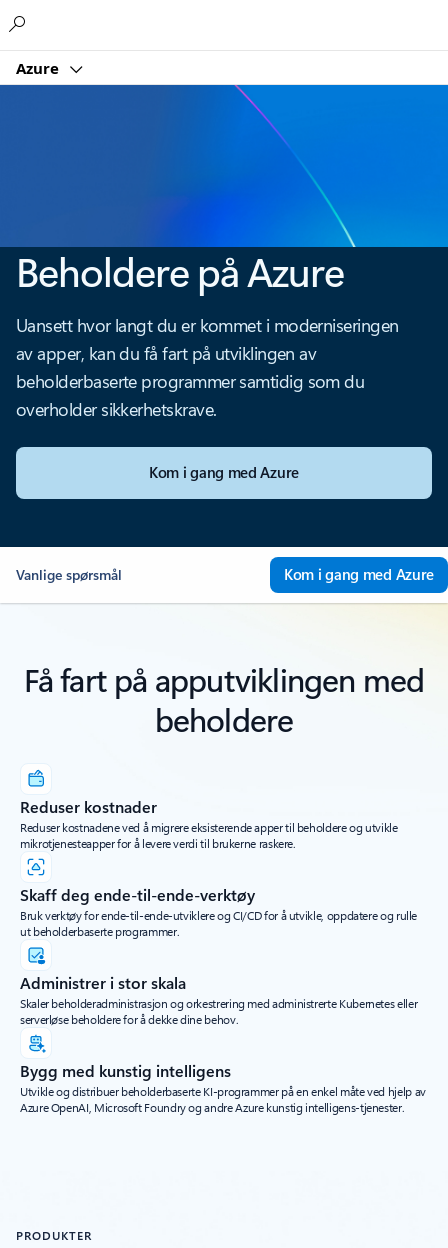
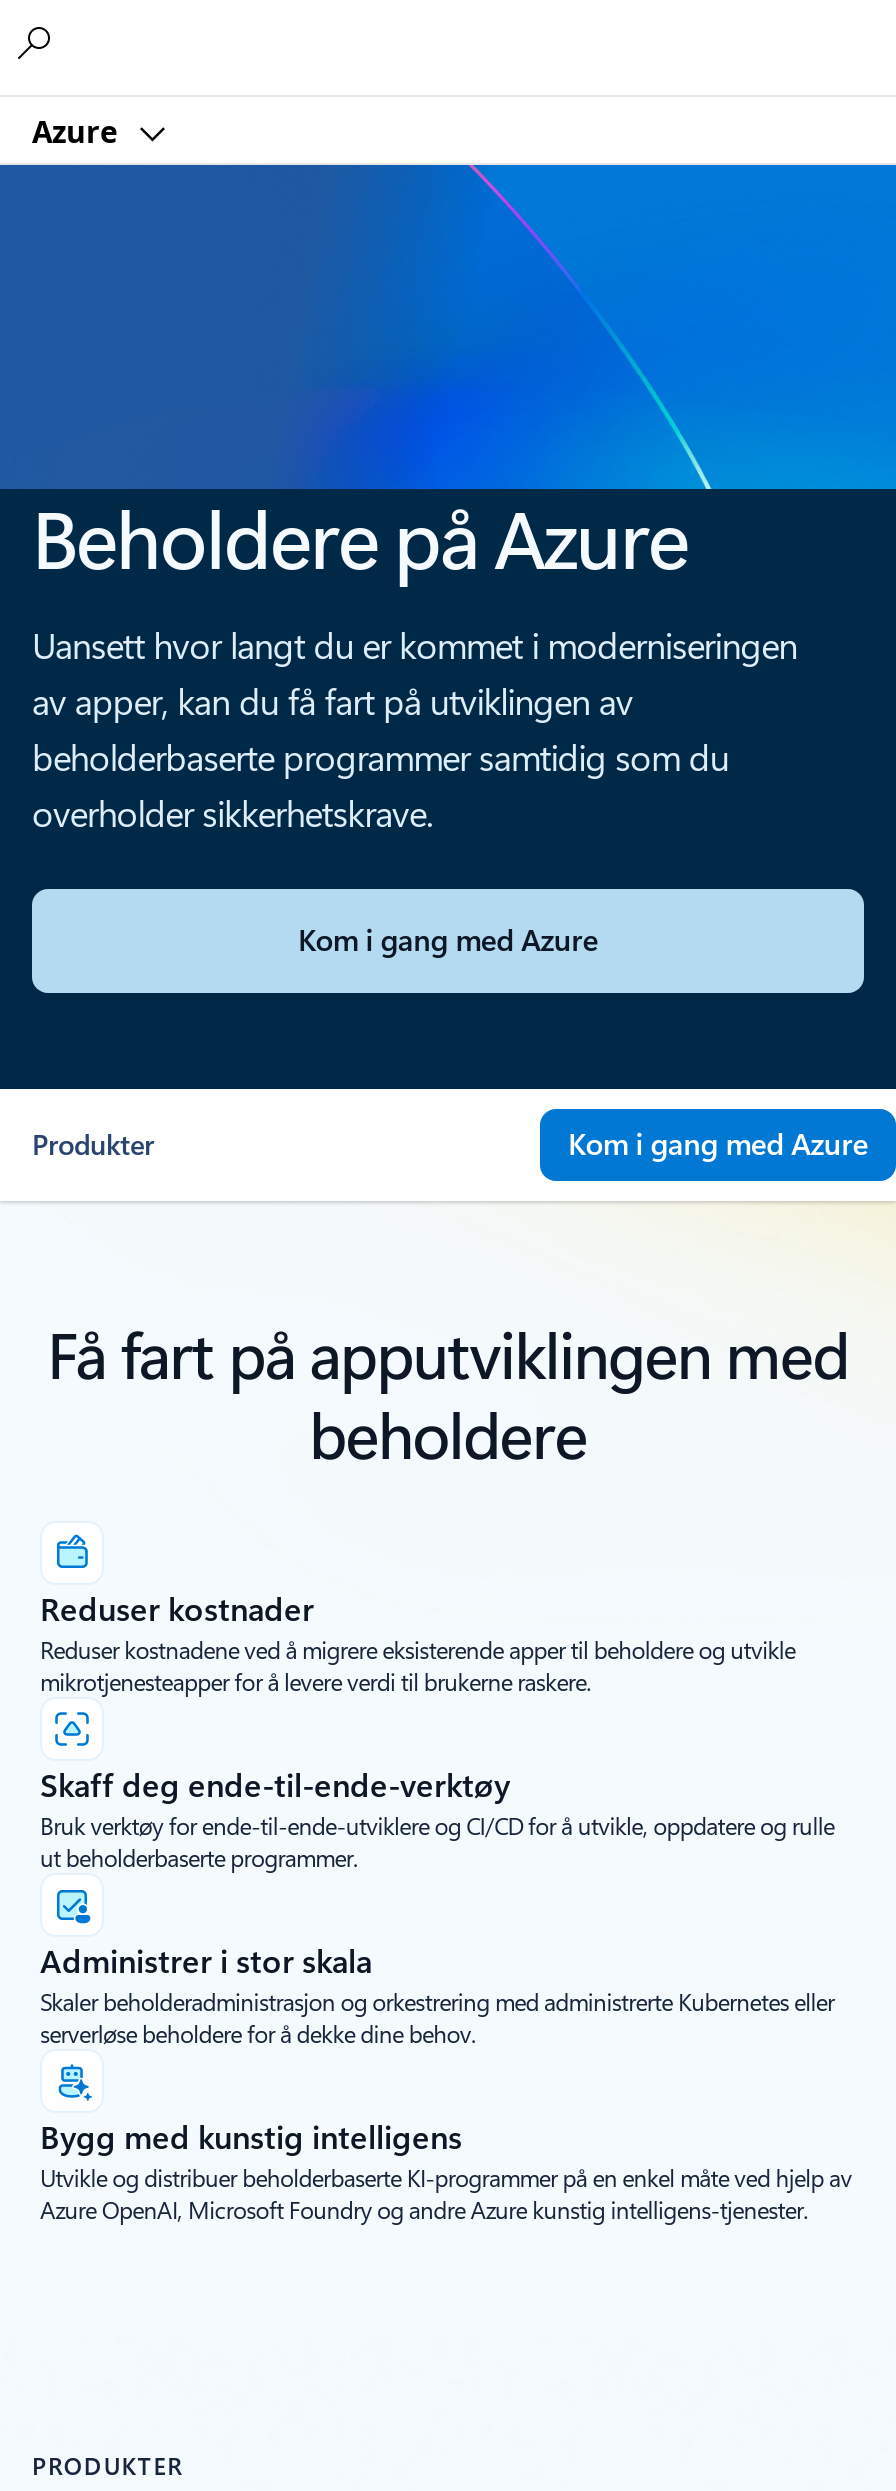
[16,565,122,584] Vanlige spørsmål -> [32,1126,154,1164] Produkter

